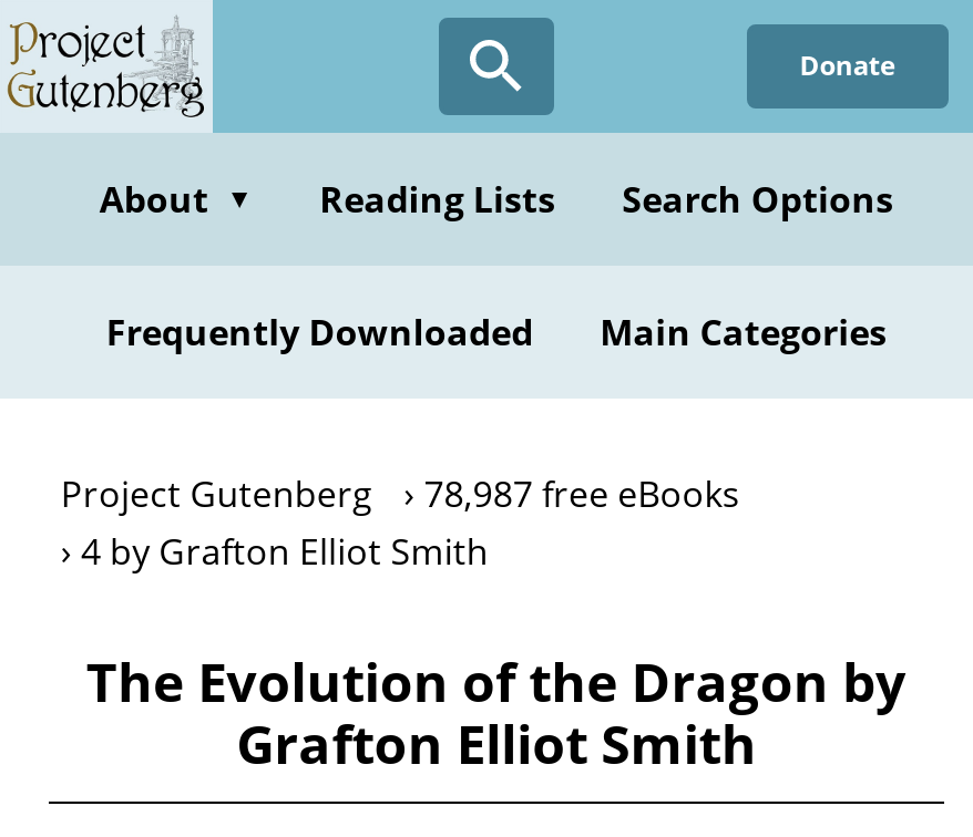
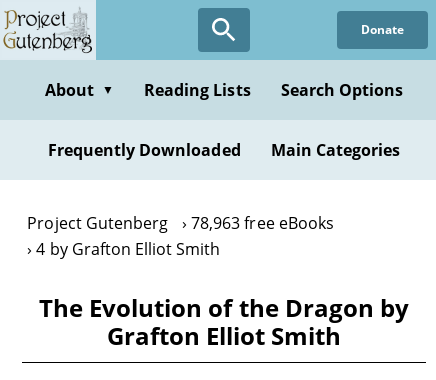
[61,469,740,518] Project Gutenberg 78,987 free eBooks -> [27,212,334,234] Project Gutenberg 78,963 free eBooks

